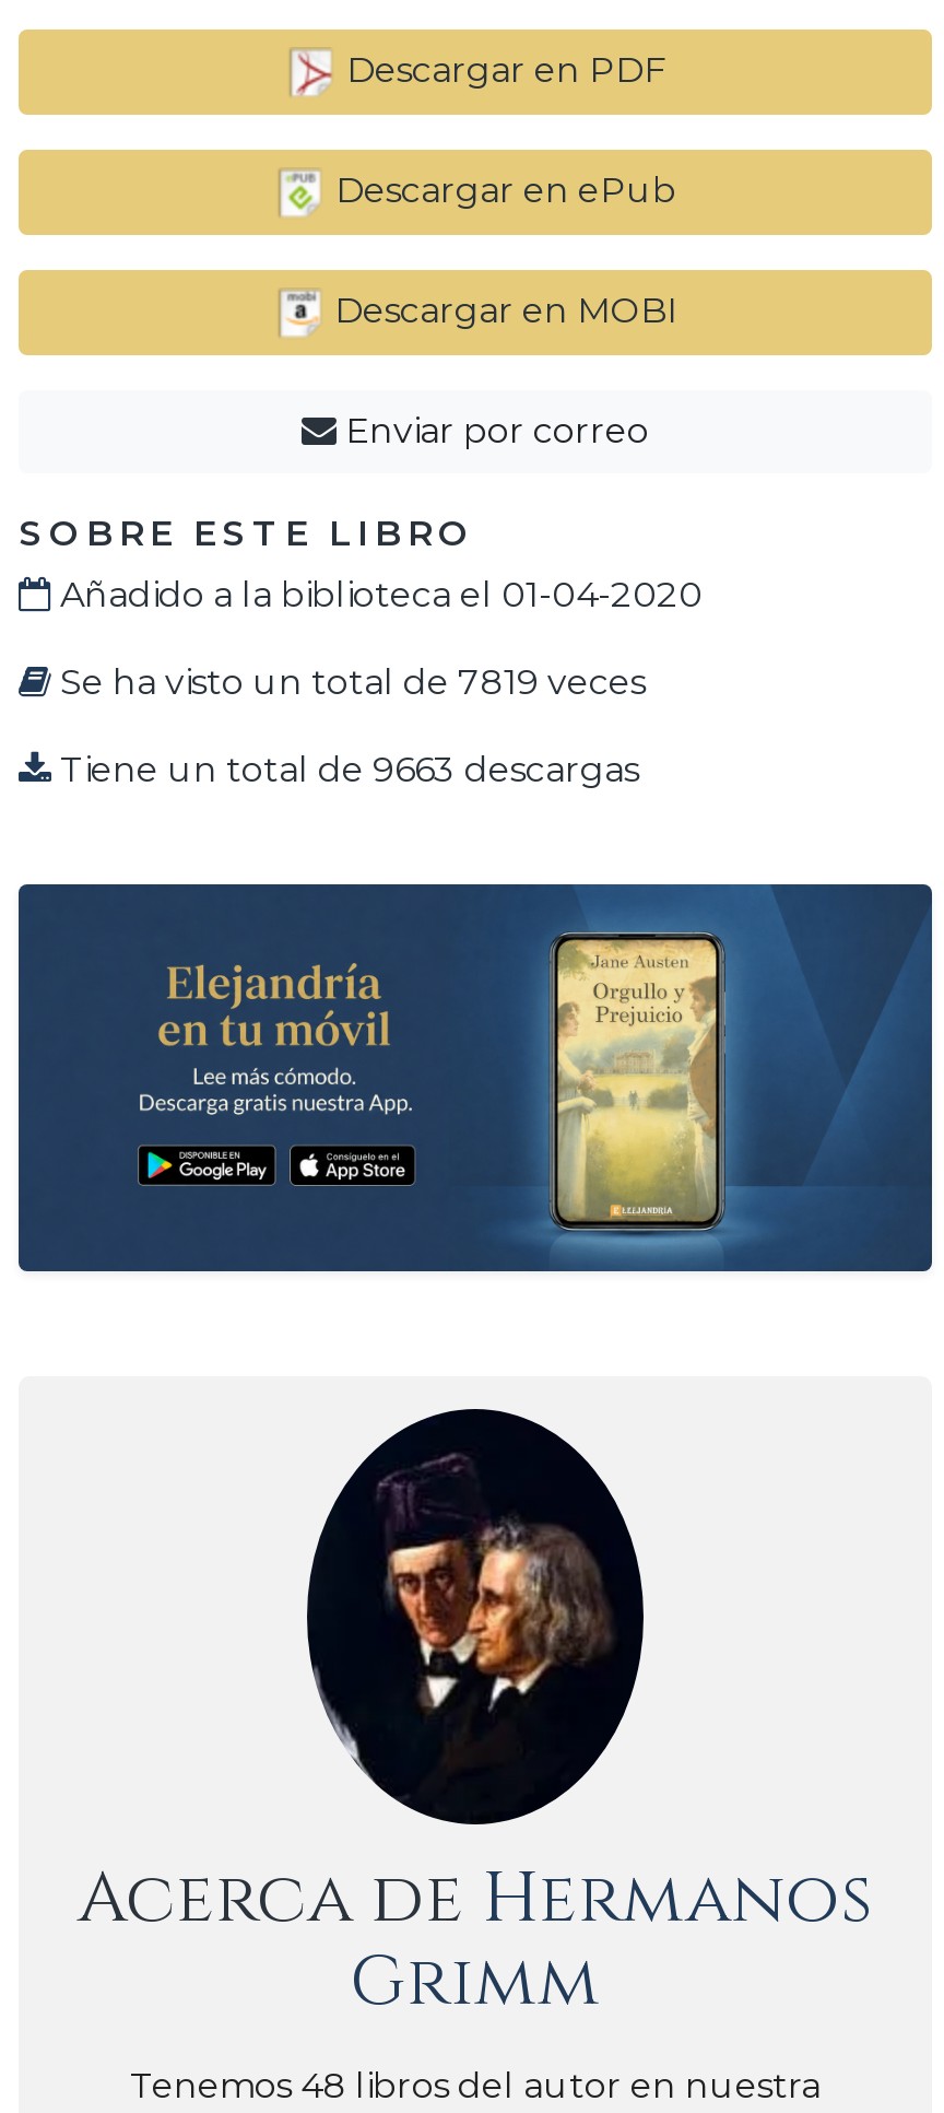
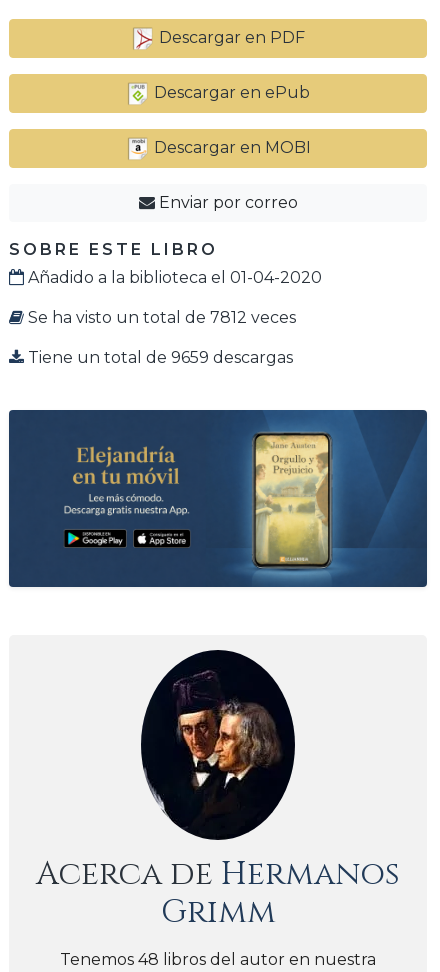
[51,660,646,702] Se ha visto un total de 7819 veces -> [24,308,296,327] Se ha visto un total de 7812 veces
[51,748,639,789] Tiene un total de 9663 descargas -> [24,348,293,367] Tiene un total de 9659 descargas

